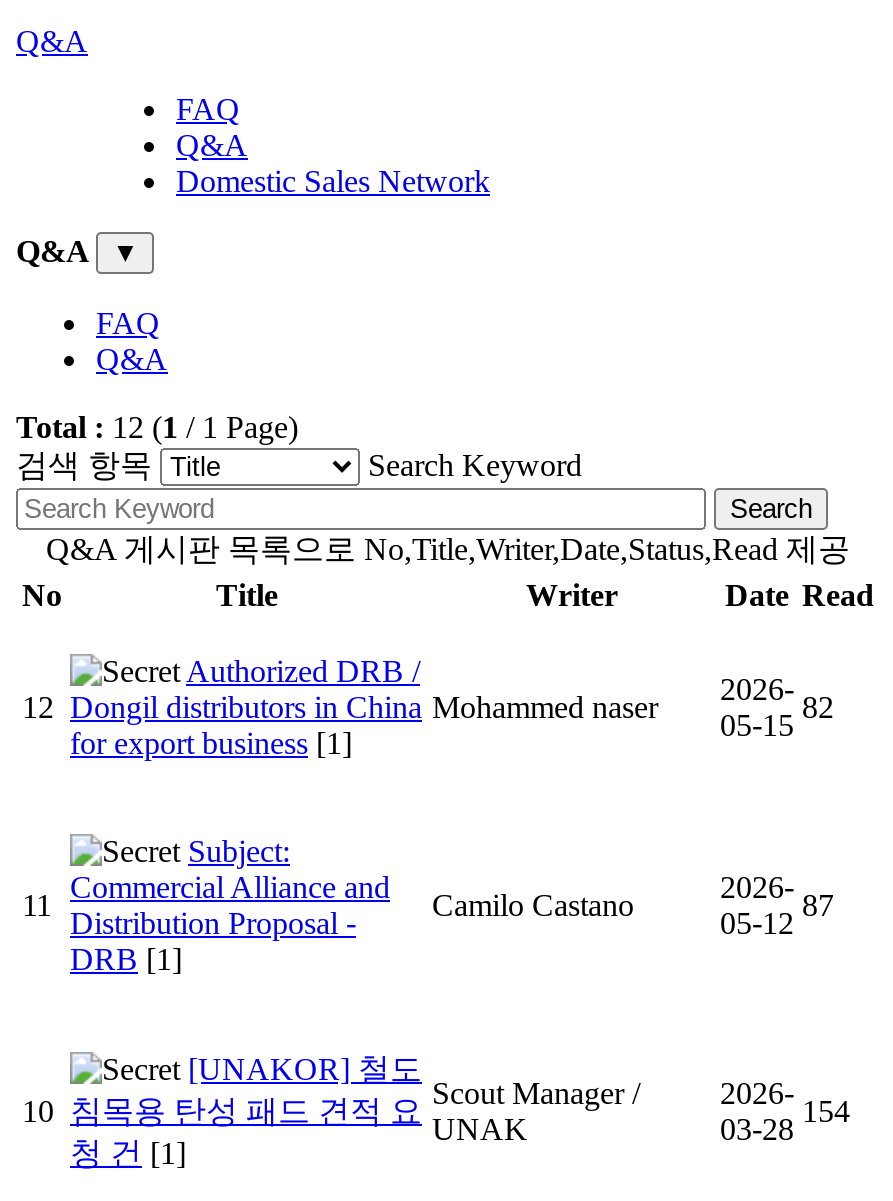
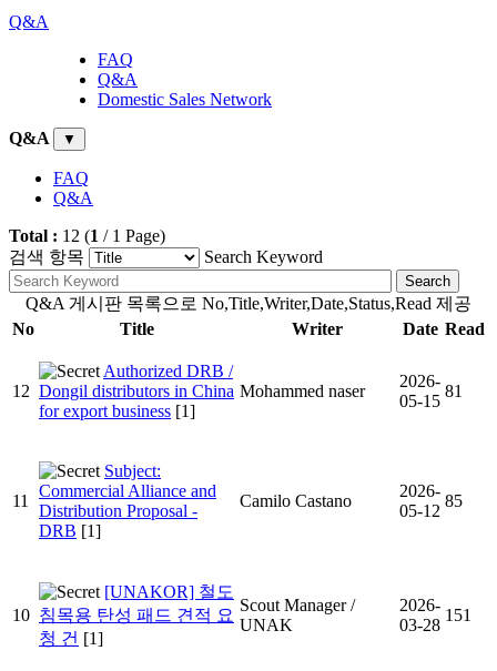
[802,690,834,724] 82 -> [445,381,463,400] 81
[802,888,834,922] 87 -> [445,491,463,510] 85
[802,1094,850,1128] 154 -> [445,605,471,624] 151

